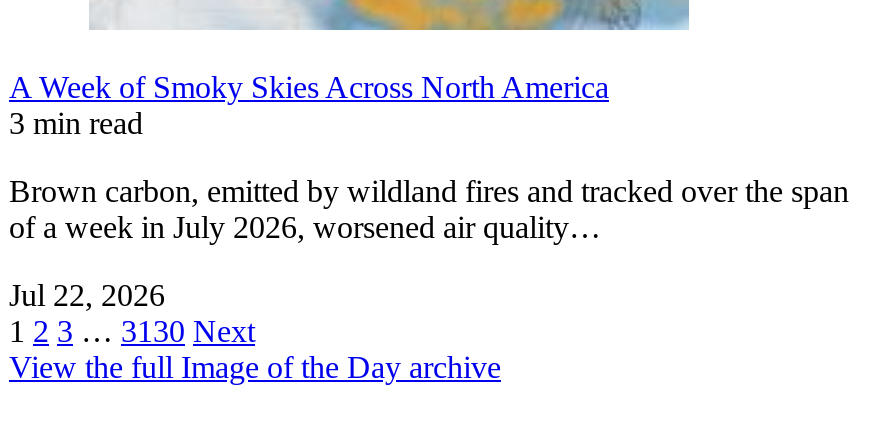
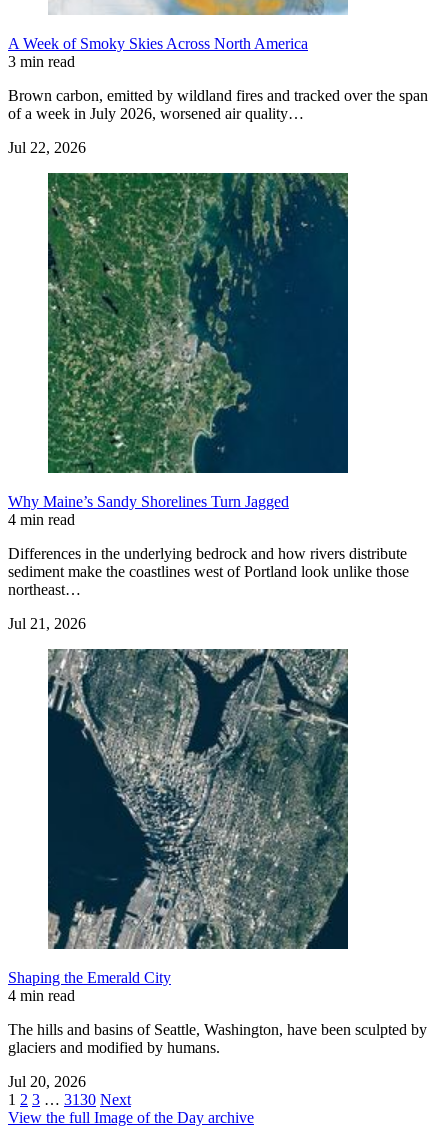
none -> [8,172,409,632] [image] | Why Maine’s Sandy Shorelines Turn Jagged | 4 min read | Differences in the underlying bedrock and how rivers distribute | sediment make the coastlines west of Portland look unlike those | northeast… | Jul 21, 2026
none -> [8,648,427,1090] [image] | Shaping the Emerald City | 4 min read | The hills and basins of Seattle, Washington, have been sculpted by | glaciers and modified by humans. | Jul 20, 2026

